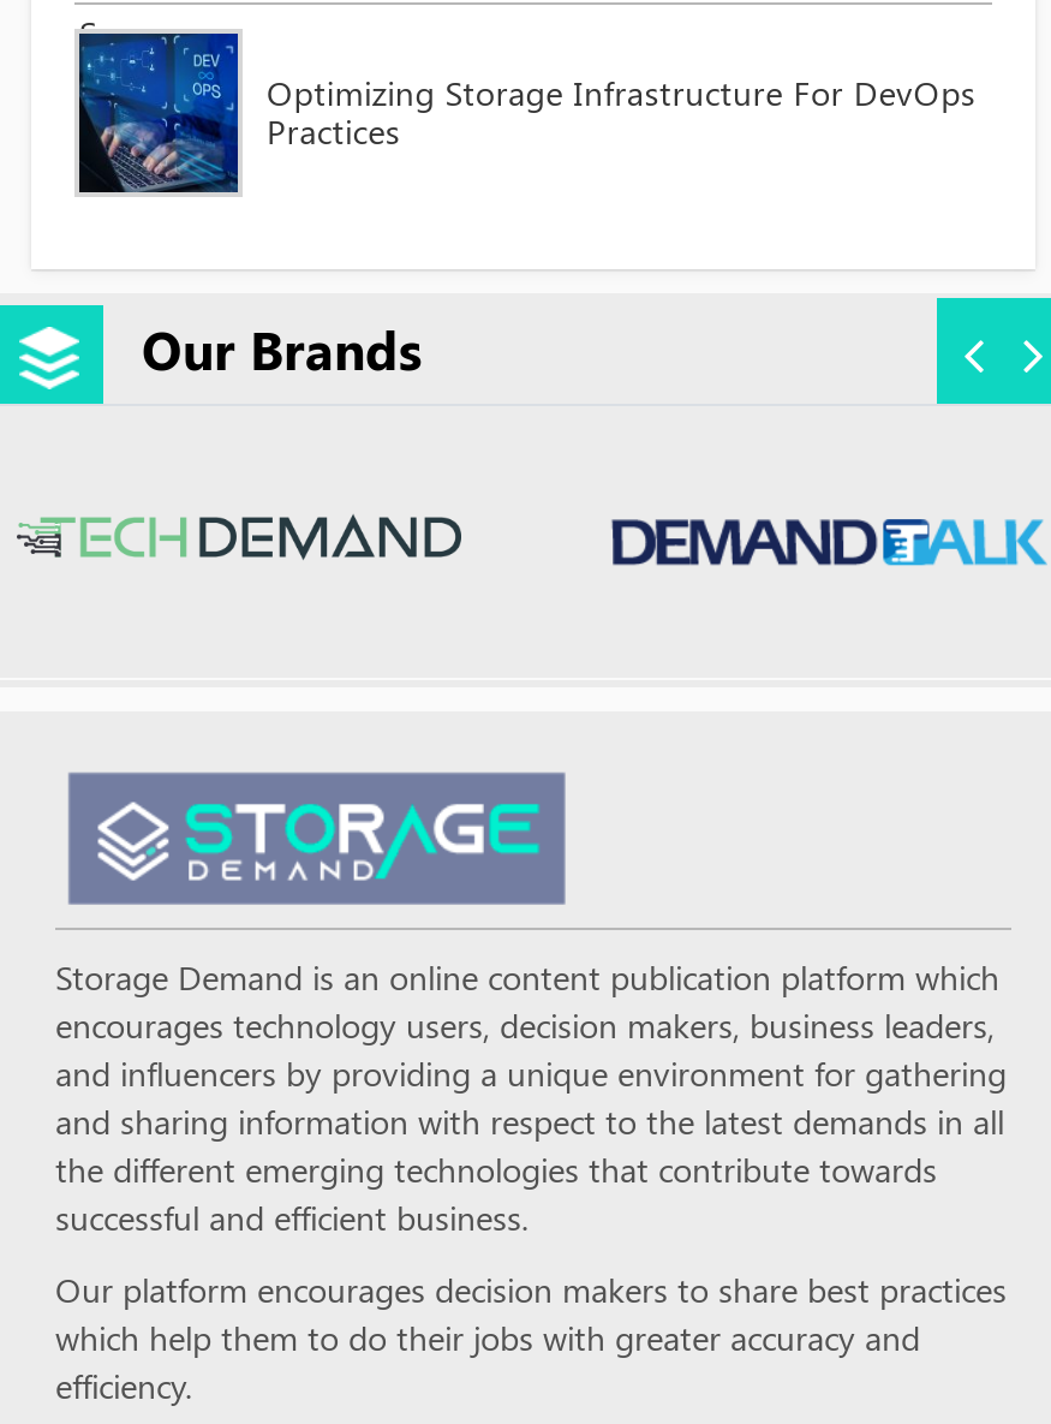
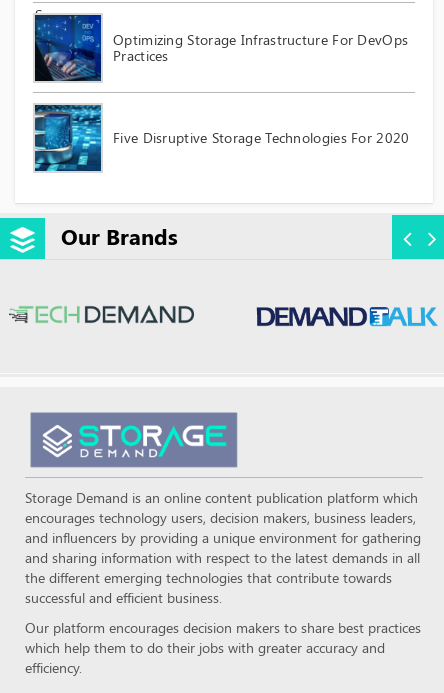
none -> [34,104,409,172] [image] | Five Disruptive Storage Technologies For 2020

